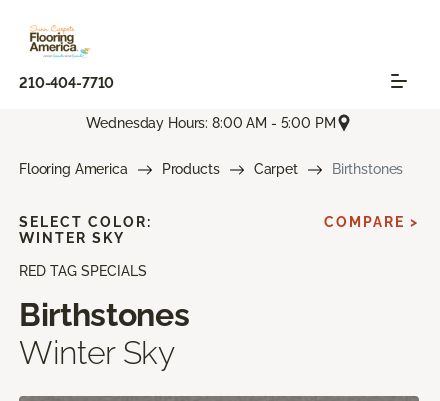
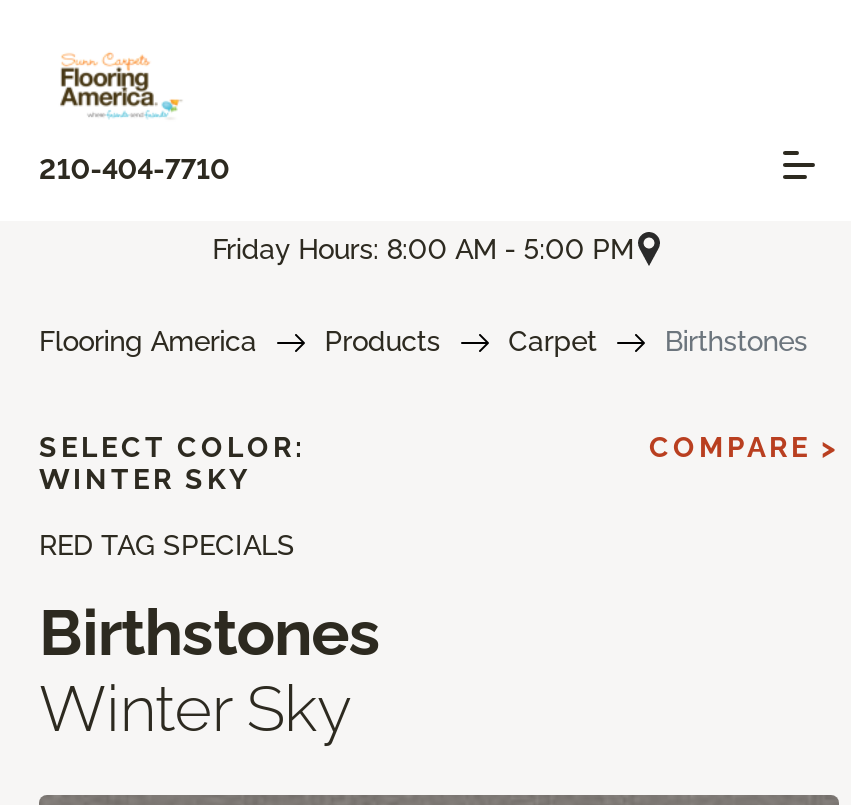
[86,115,336,131] Wednesday Hours: 8:00 AM - 5:00 PM -> [212,232,634,264] Friday Hours: 8:00 AM - 5:00 PM

